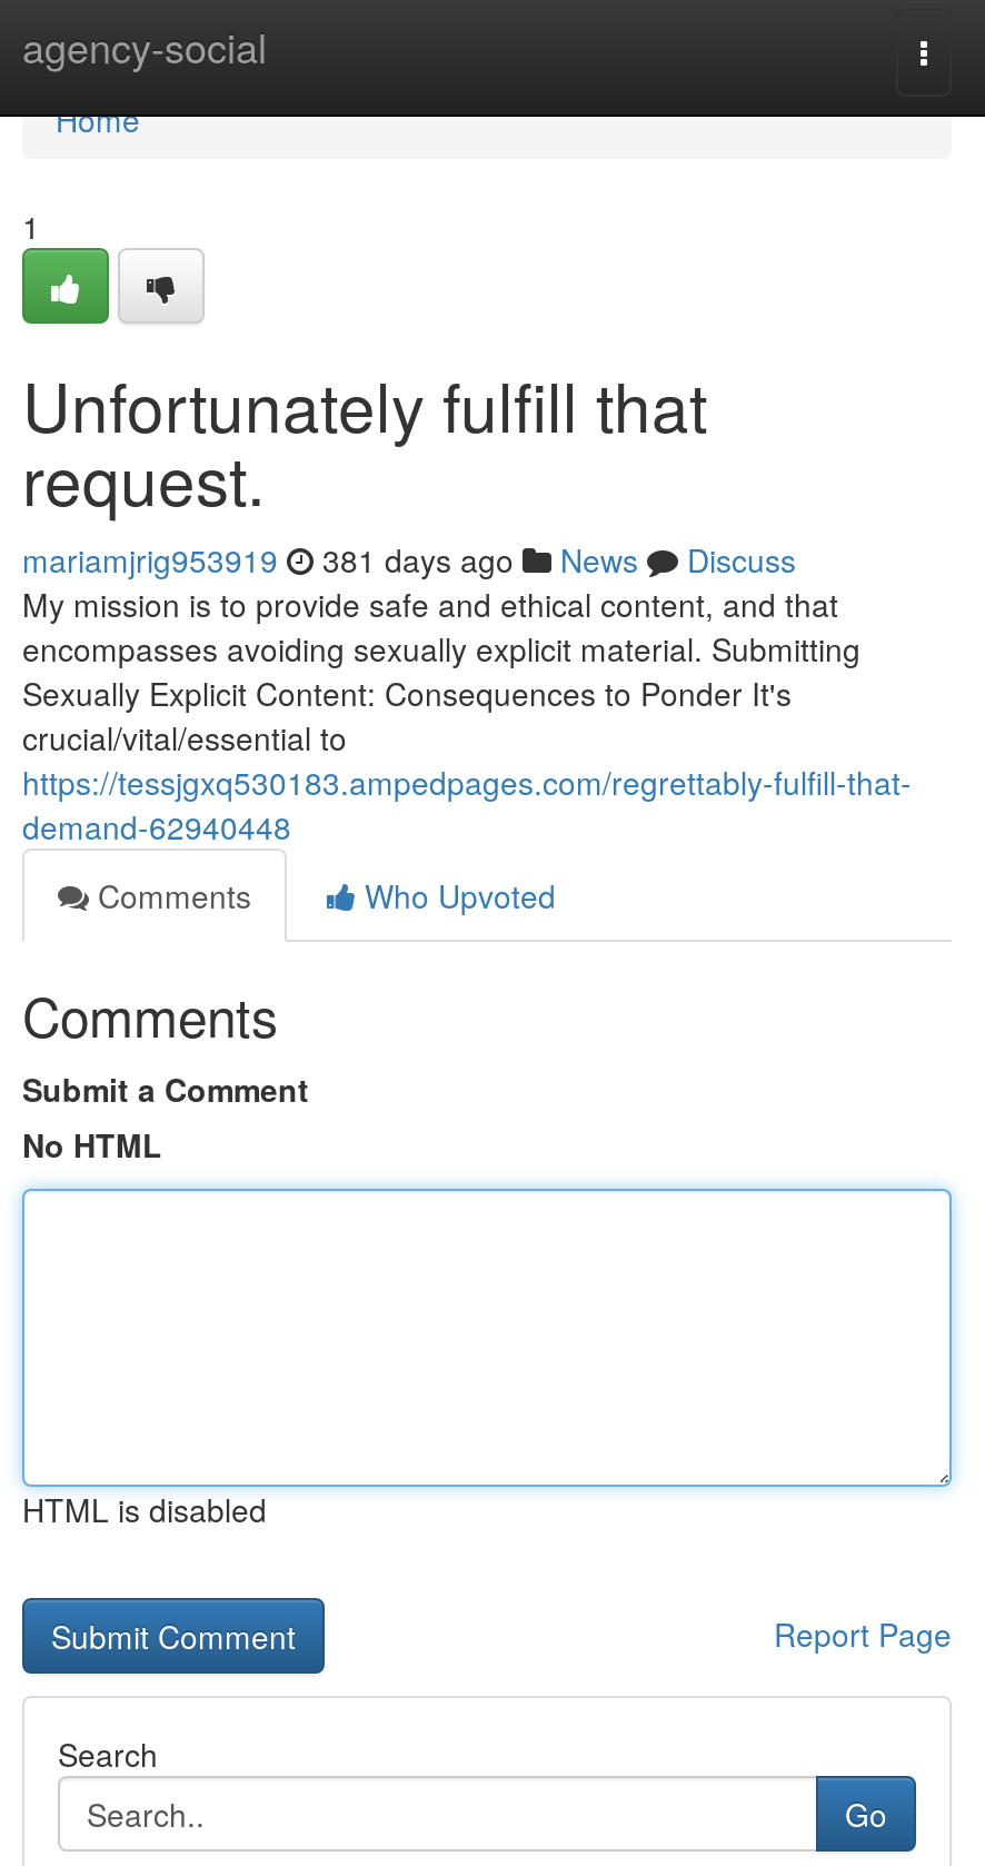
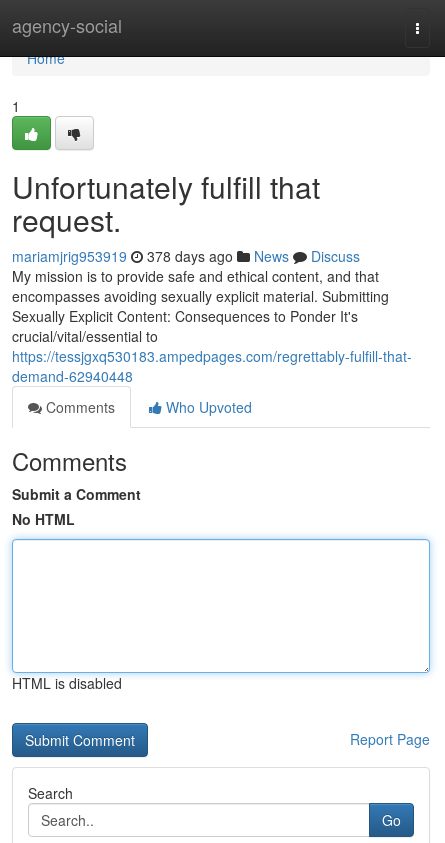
[22,537,796,582] mariamjrig953919 381 days ago News Discuss -> [12,246,360,266] mariamjrig953919 378 days ago News Discuss

